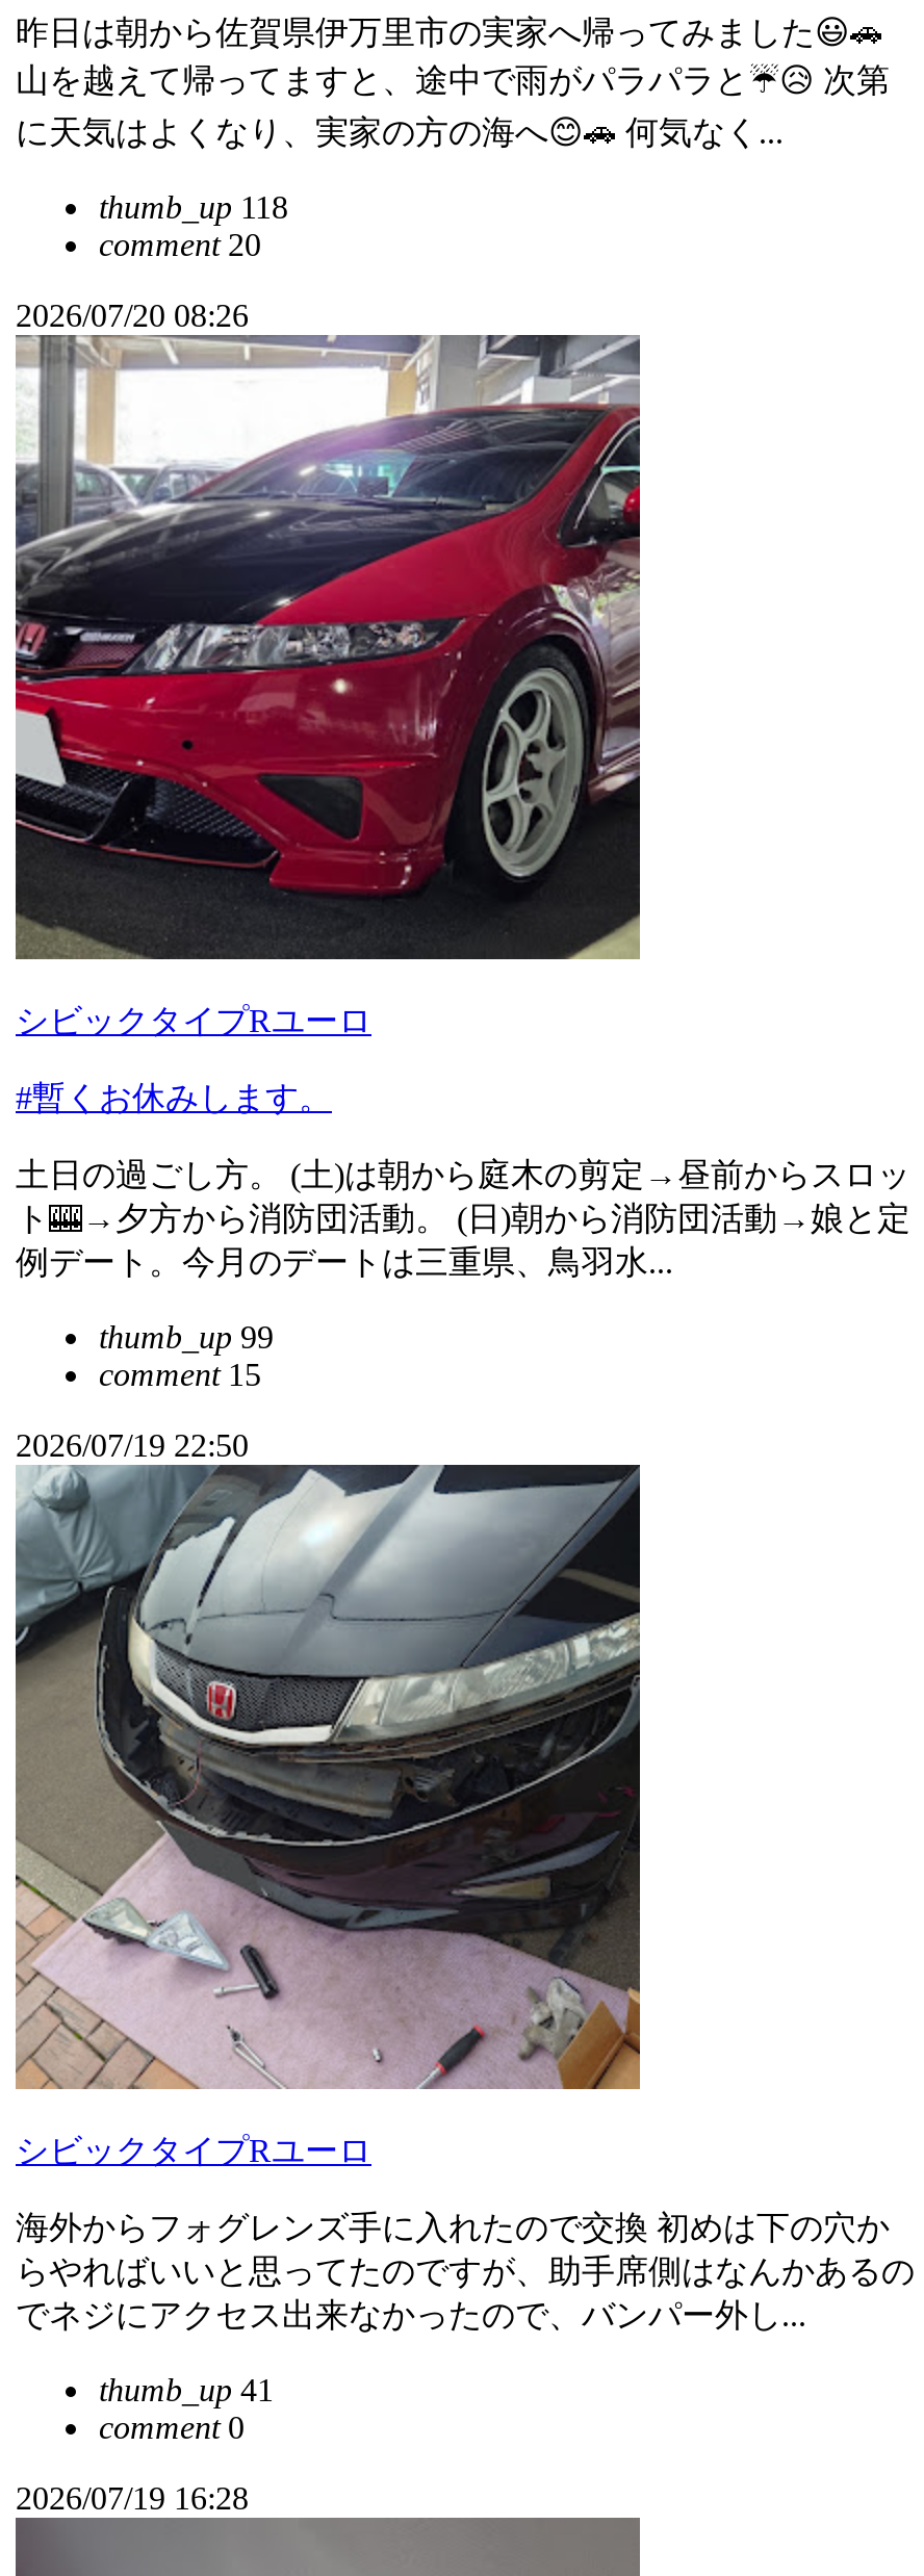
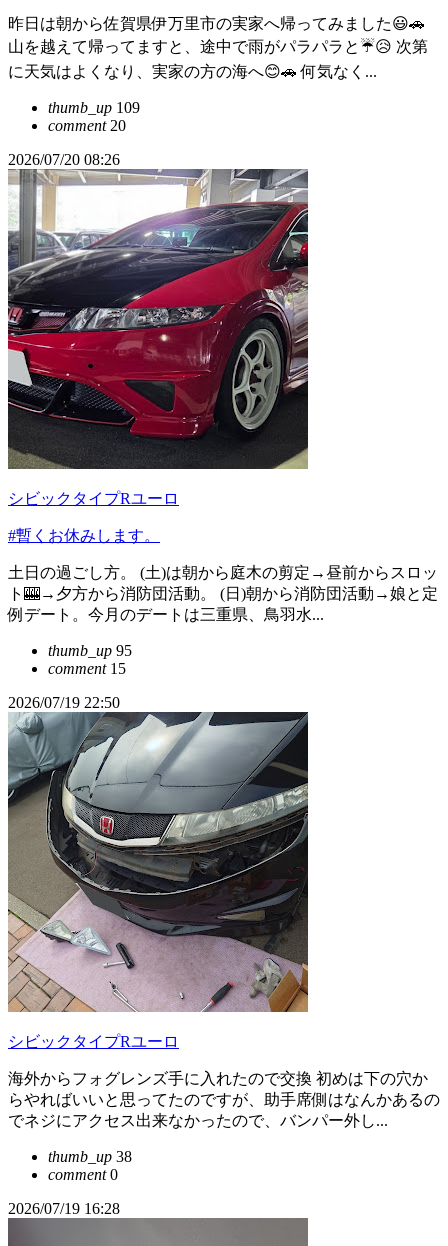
[99,189,288,225] thumb_up 118 -> [48,99,140,116] thumb_up 109
[99,1319,274,1355] thumb_up 99 -> [48,642,132,659] thumb_up 95
[99,2372,274,2407] thumb_up 41 -> [48,1148,132,1165] thumb_up 38

